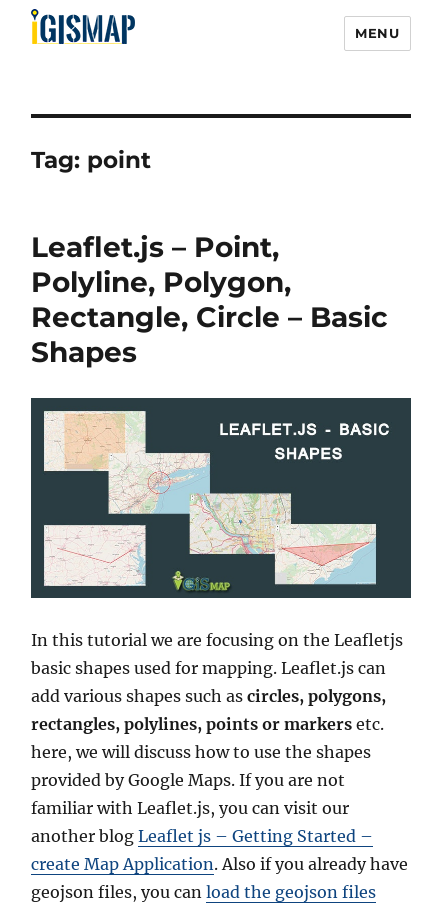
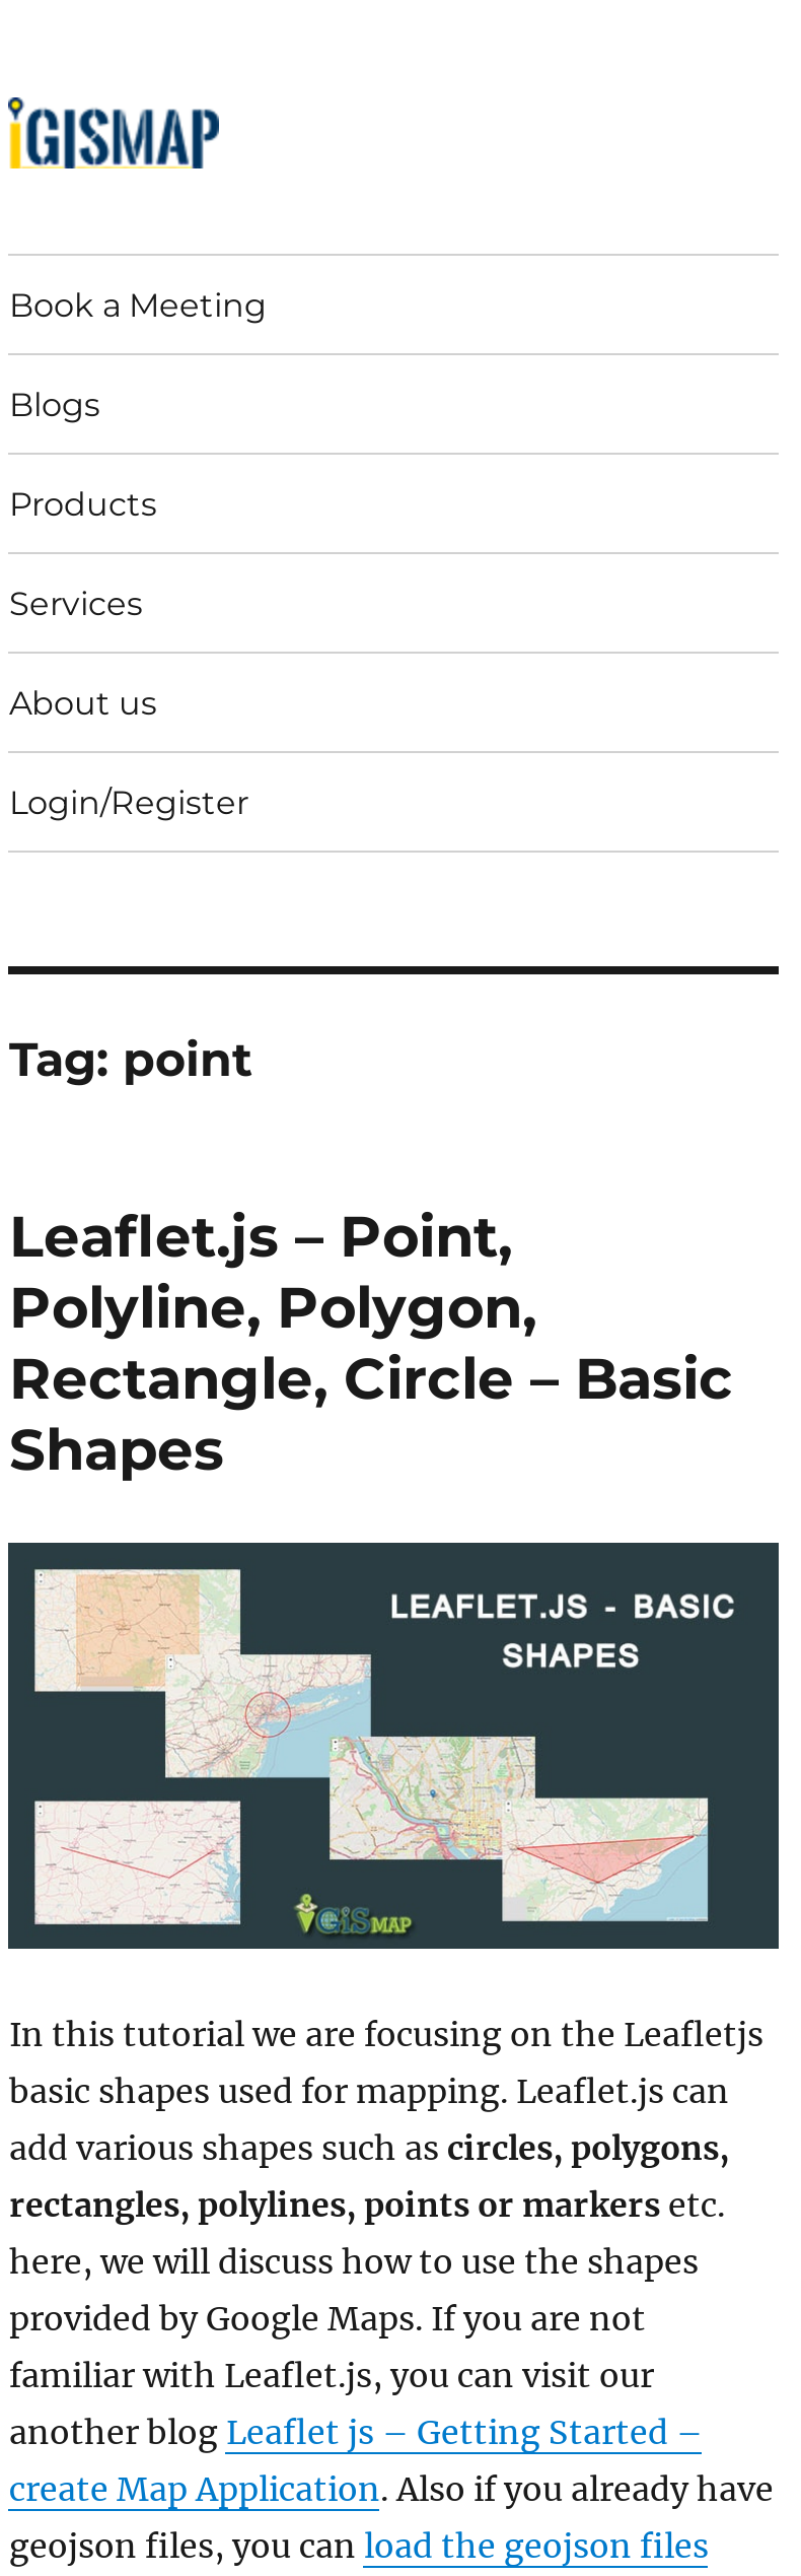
[355,25,399,41] MENU -> [9,285,267,821] Book a Meeting | Blogs | Products | Services | About us | Login/Register

